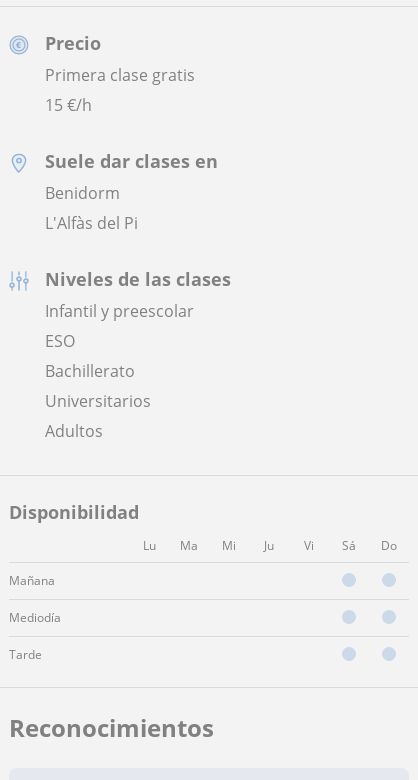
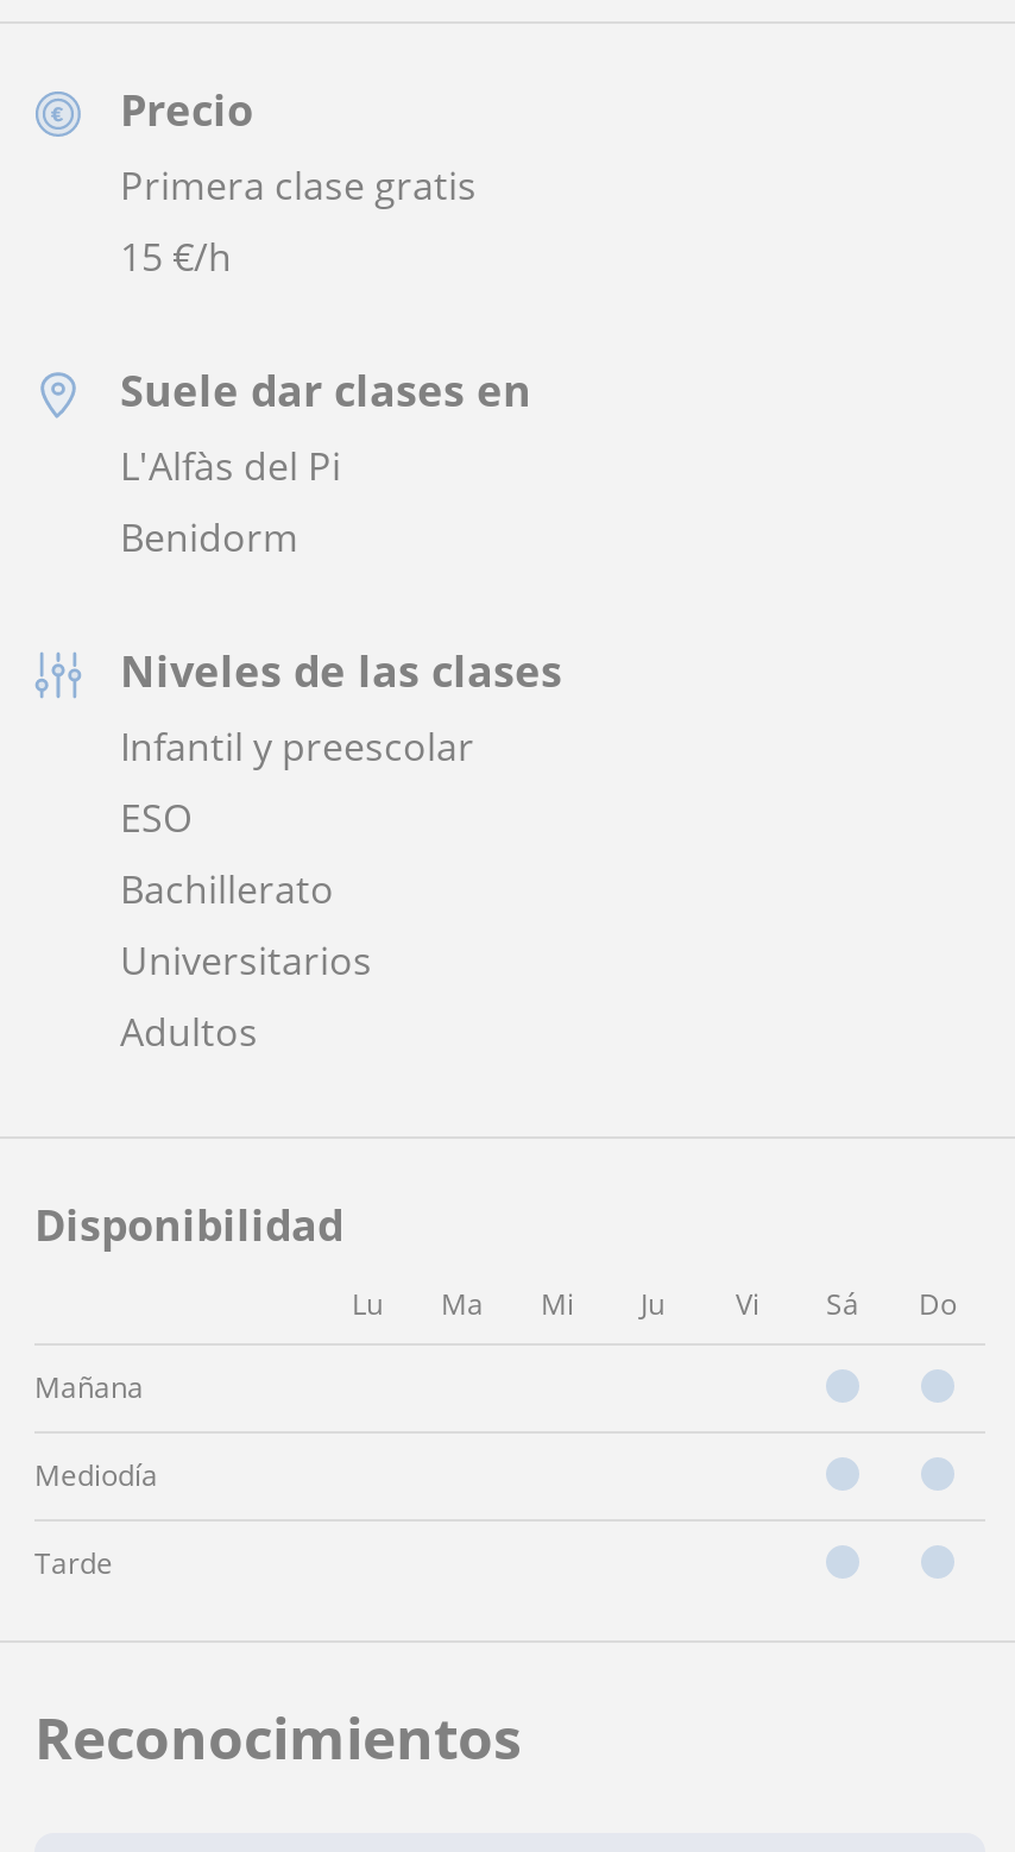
moved [45,182,120,204] -> [120,510,298,563]: Benidorm
moved [45,212,138,234] -> [120,439,341,491]: L'Alfàs del Pi

